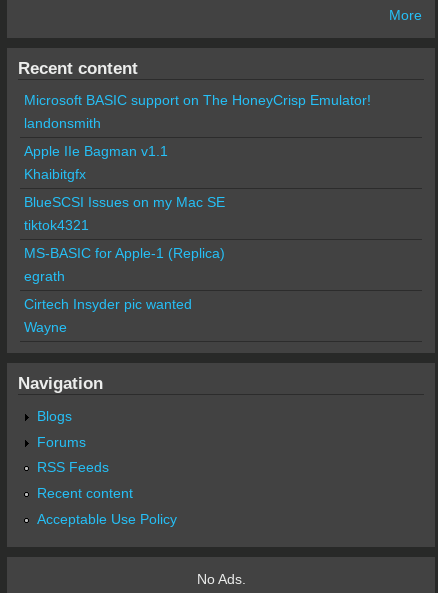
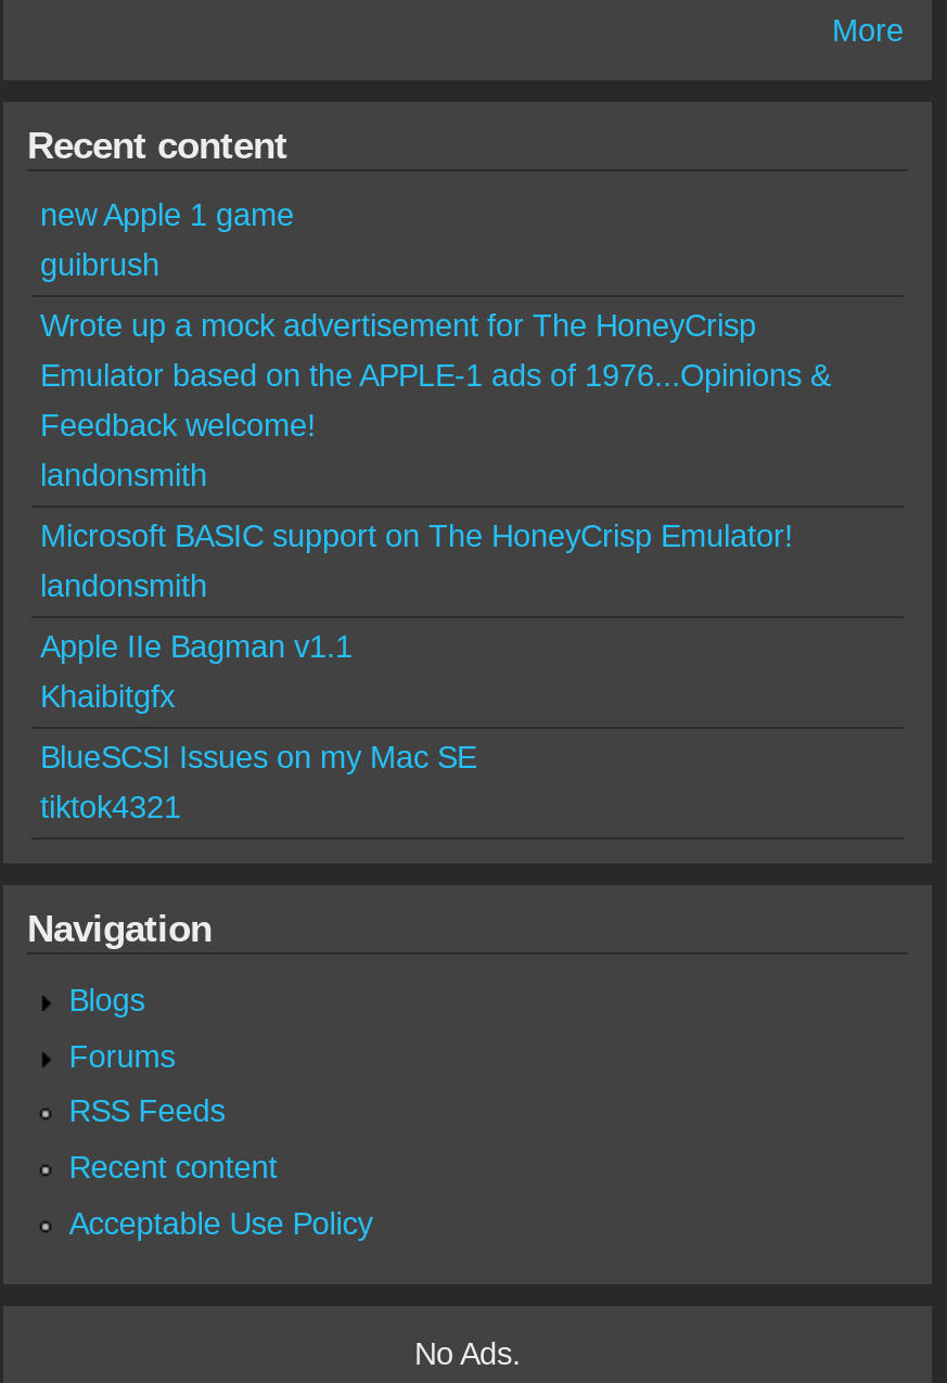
none -> [40,197,830,492] new Apple 1 game | guibrush | Wrote up a mock advertisement for The HoneyCrisp | Emulator based on the APPLE-1 ads of 1976...Opinions & | Feedback welcome! | landonsmith
moved [24,92,371,233] -> [40,518,793,824]: Microsoft BASIC support on The HoneyCrisp Emulator! | landonsmith | Apple IIe Bagman v1.1 | Khaibitgfx | BlueSCSI Issues on my Mac SE | tiktok4321
[24,245,225,335] MS-BASIC for Apple-1 (Replica) | egrath | Cirtech Insyder pic wanted | Wayne -> none

